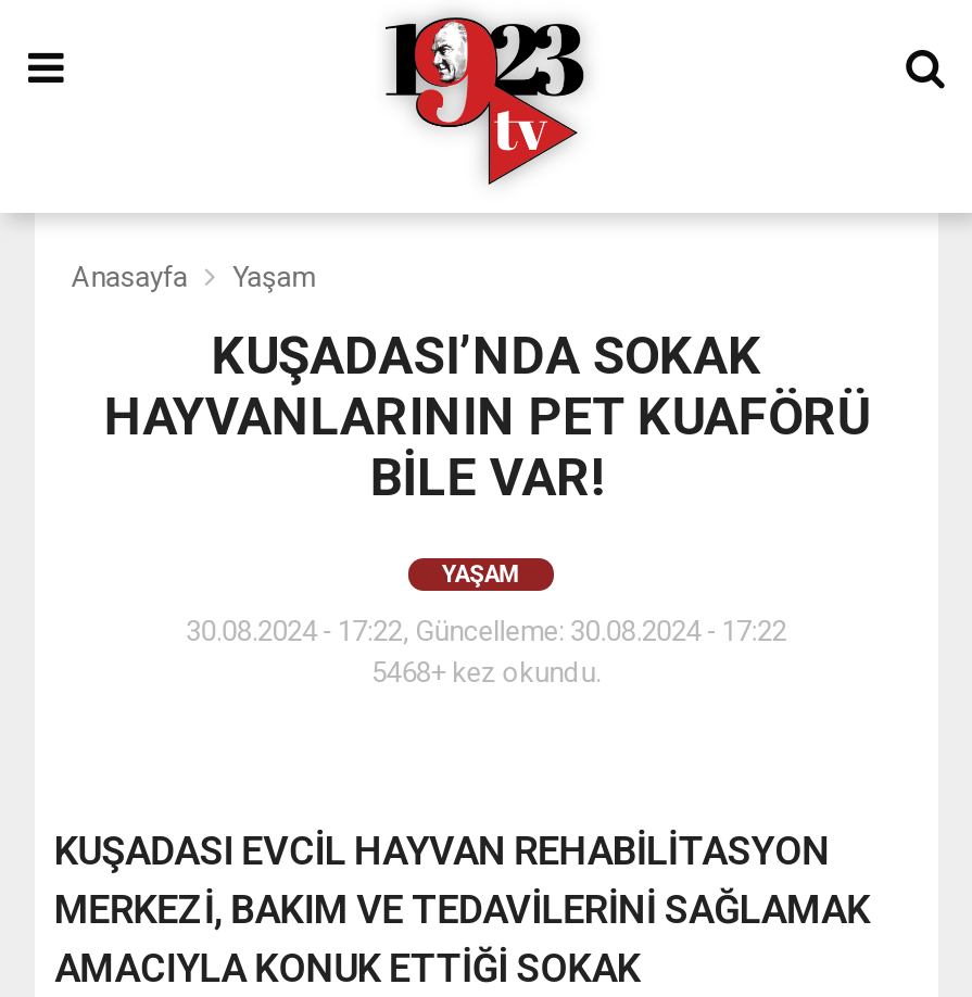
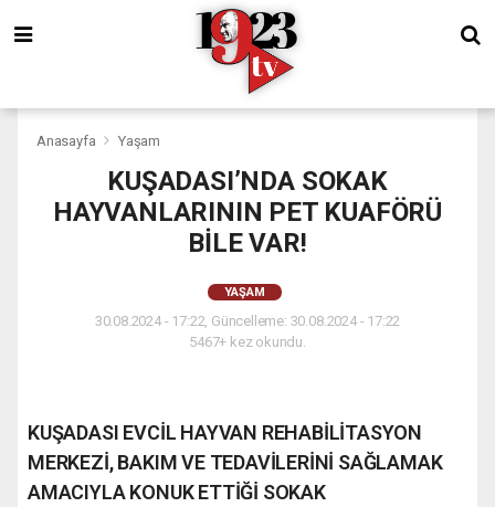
[372,656,601,688] 5468+ kez okundu. -> [189,333,306,350] 5467+ kez okundu.

